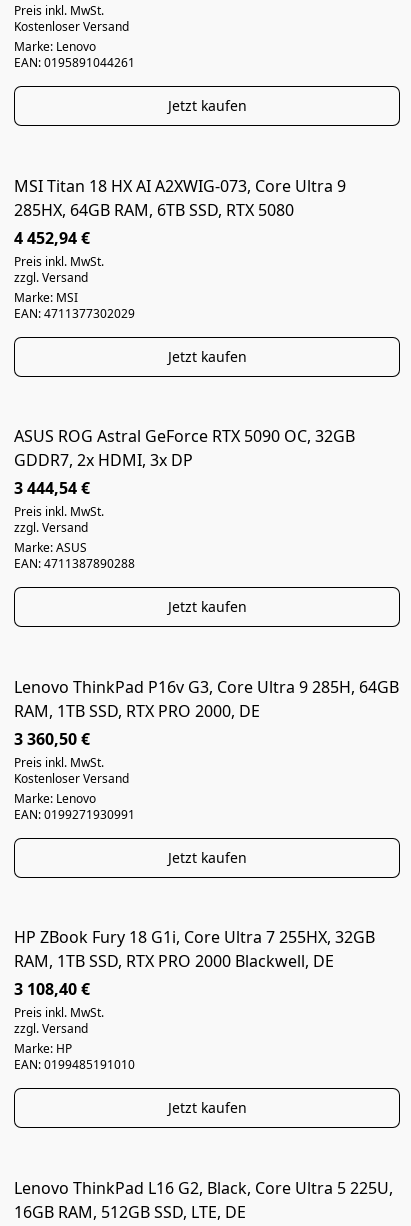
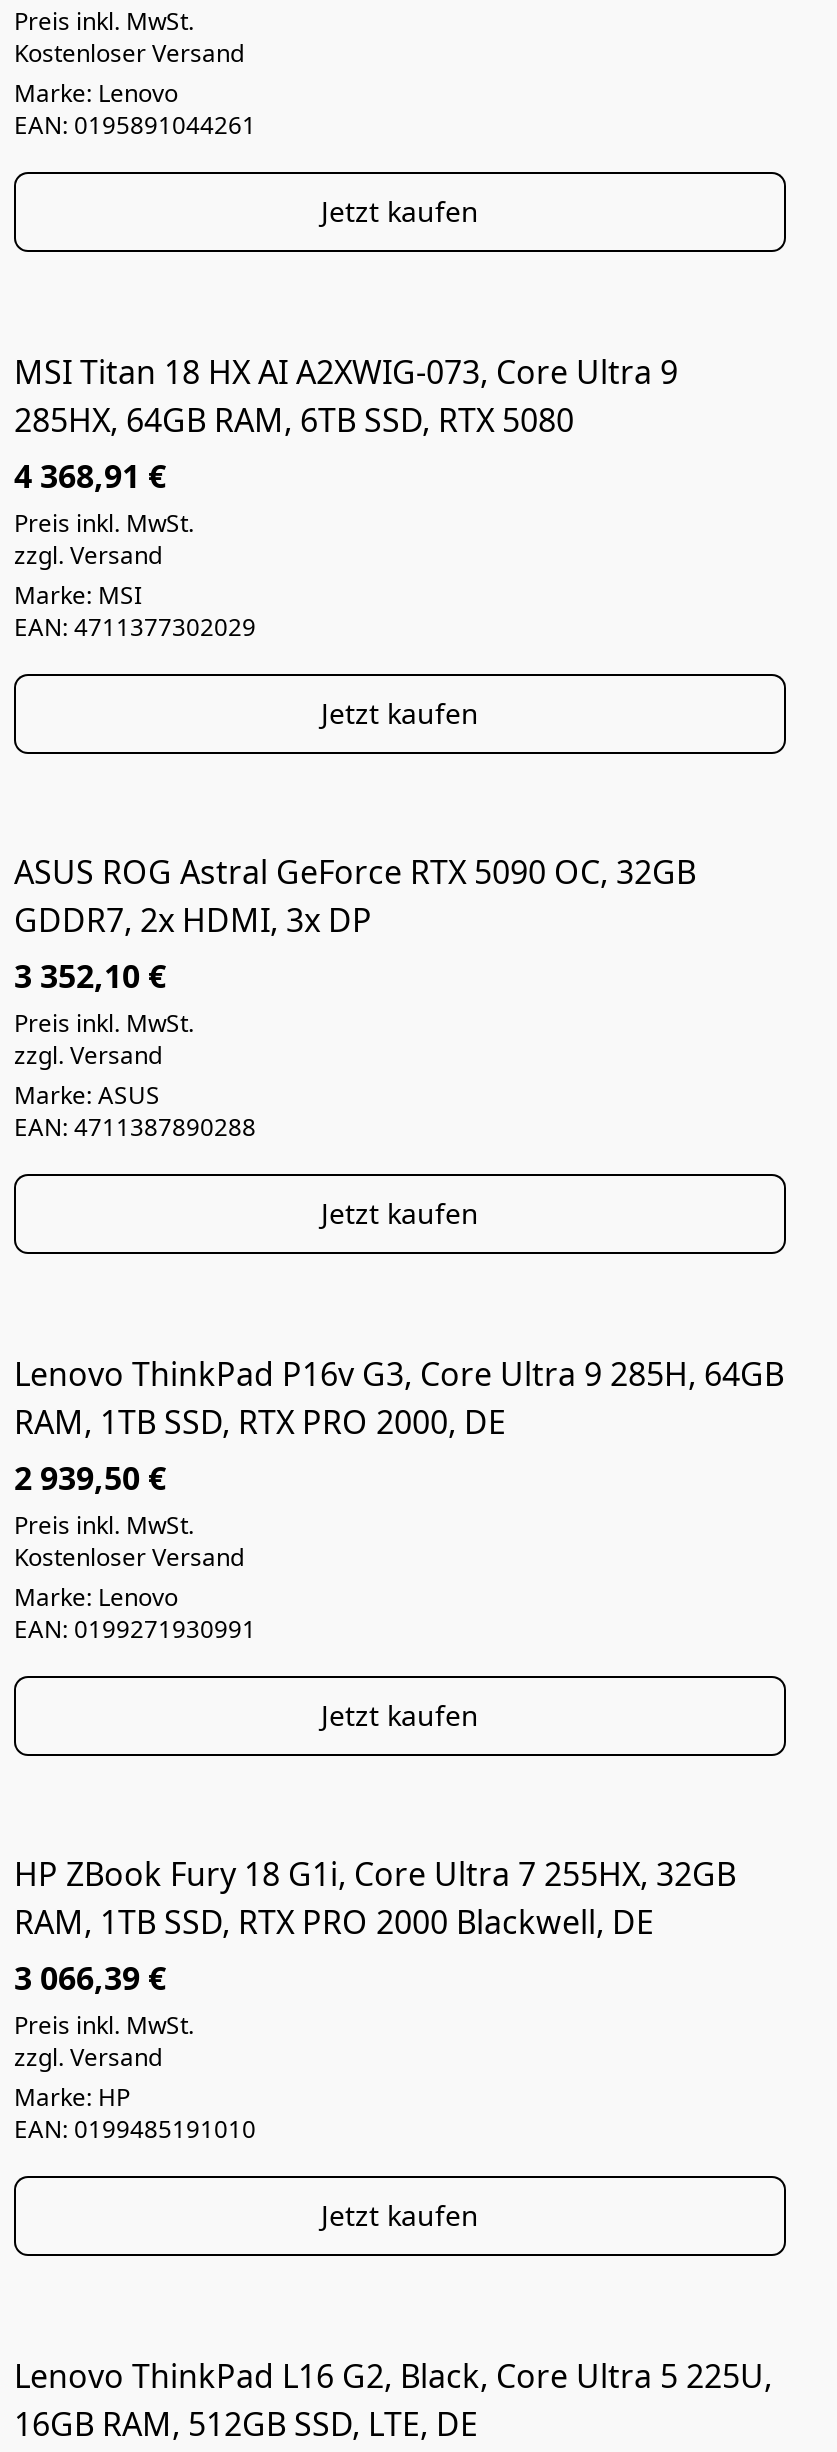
[14,227,90,249] 4 452,94 € -> [14,454,166,498] 4 368,91 €
[14,477,90,499] 3 444,54 € -> [14,955,166,999] 3 352,10 €
[14,728,90,750] 3 360,50 € -> [14,1456,166,1500] 2 939,50 €
[14,978,90,1000] 3 108,40 € -> [14,1957,166,2001] 3 066,39 €

